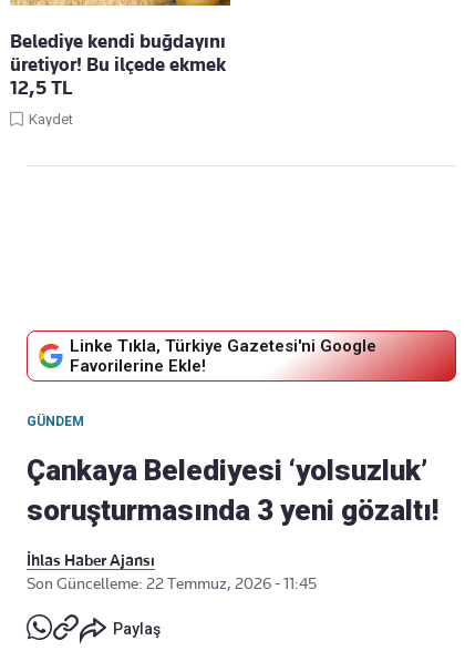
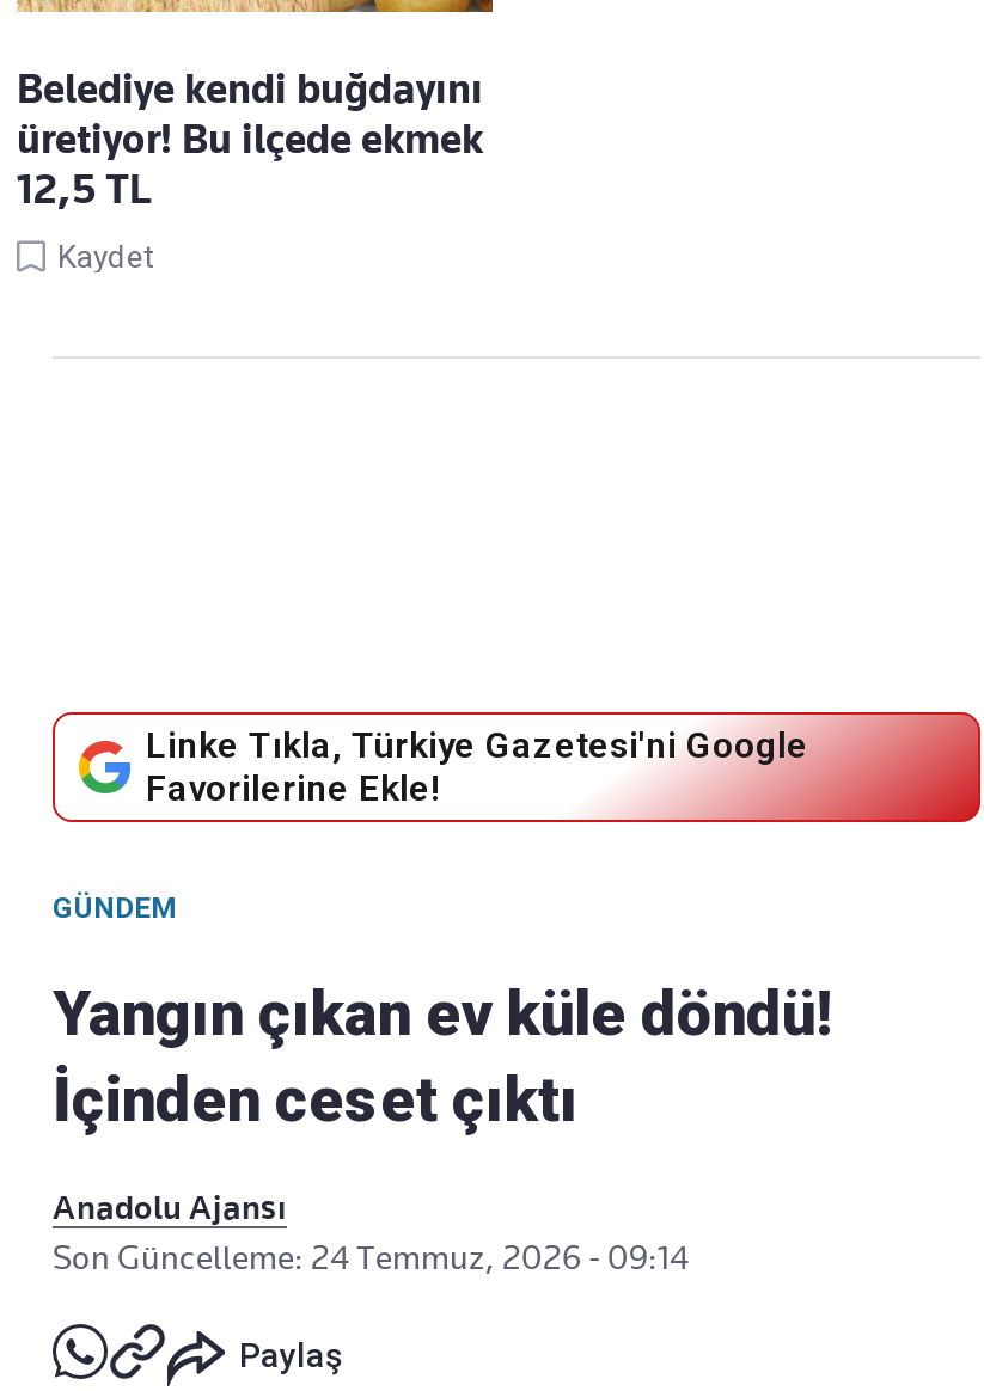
[27,454,438,527] Çankaya Belediyesi ‘yolsuzluk’ | soruşturmasında 3 yeni gözaltı! -> [53,978,830,1136] Yangın çıkan ev küle döndü! | İçinden ceset çıktı
[27,552,317,593] İhlas Haber Ajansı | Son Güncelleme: 22 Temmuz, 2026 - 11:45 -> [53,1189,689,1277] Anadolu Ajansı | Son Güncelleme: 24 Temmuz, 2026 - 09:14

